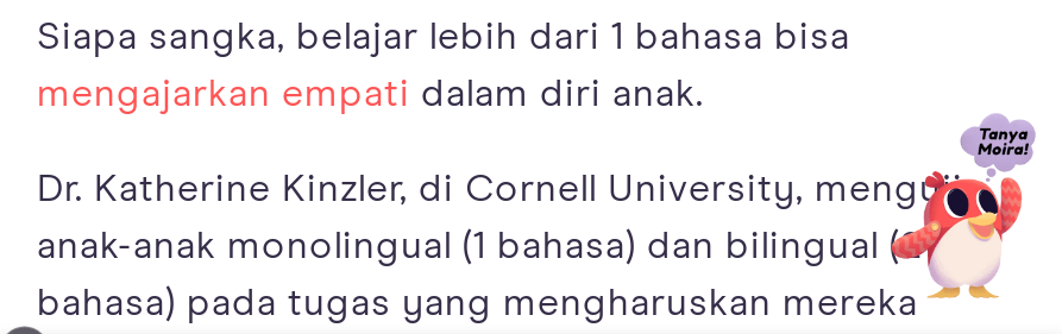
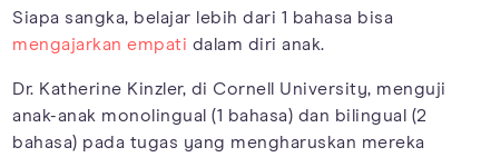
[922,113,1038,301] [image] -> none

